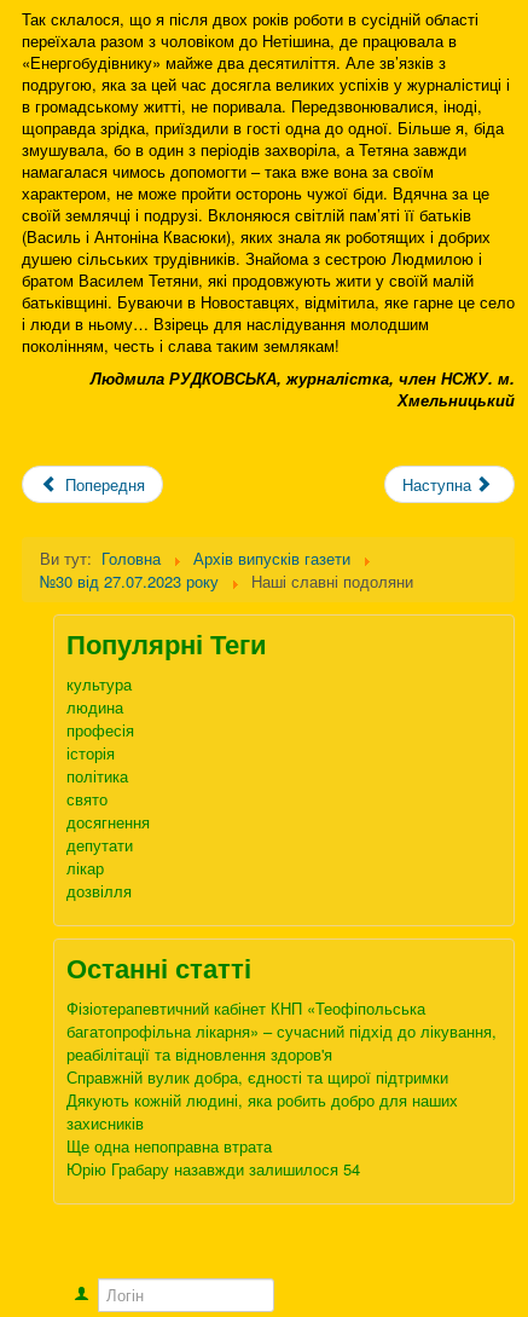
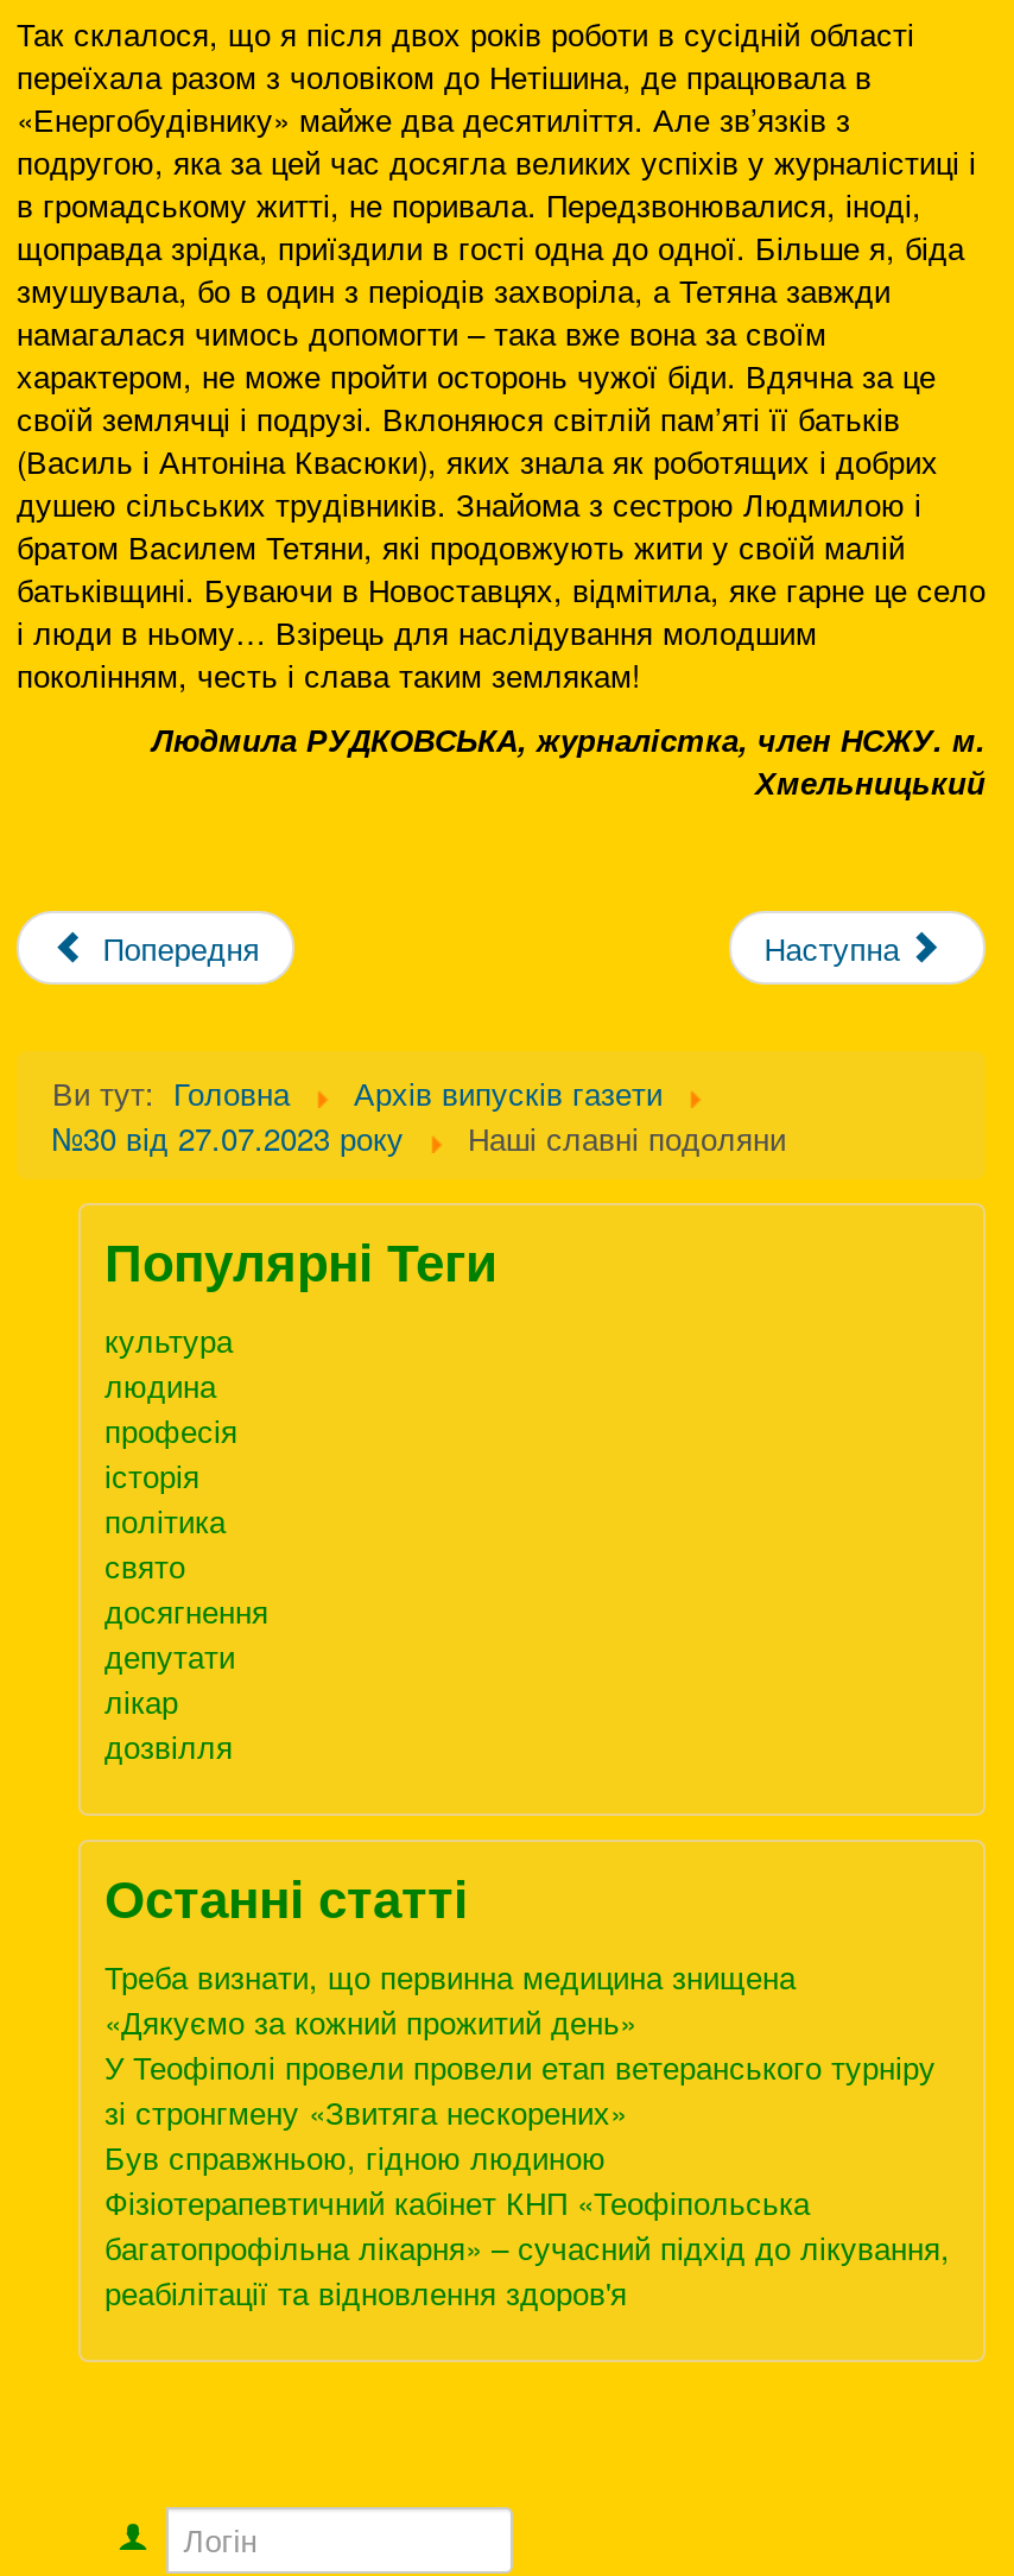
none -> [104,1953,936,2179] Треба визнати, що первинна медицина знищена | «Дякуємо за кожний прожитий день» | У Теофіполі провели провели етап ветеранського турніру | зі стронгмену «Звитяга нескорених» | Був справжньою, гідною людиною
moved [66,996,497,1065] -> [104,2179,950,2314]: Фізіотерапевтичний кабінет КНП «Теофіпольська | багатопрофільна лікарня» – сучасний підхід до лікування, | реабілітації та відновлення здоров'я
[66,1065,458,1180] Справжній вулик добра, єдності та щирої підтримки | Дякують кожній людині, яка робить добро для наших | захисників | Ще одна непоправна втрата | Юрію Грабару назавжди залишилося 54 -> none

